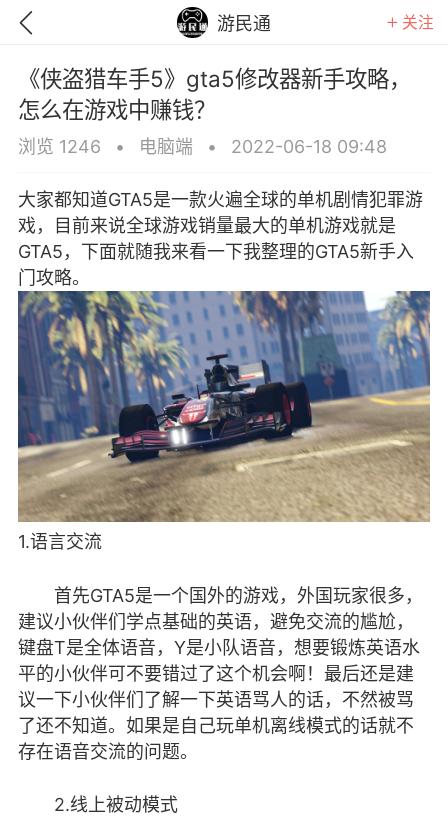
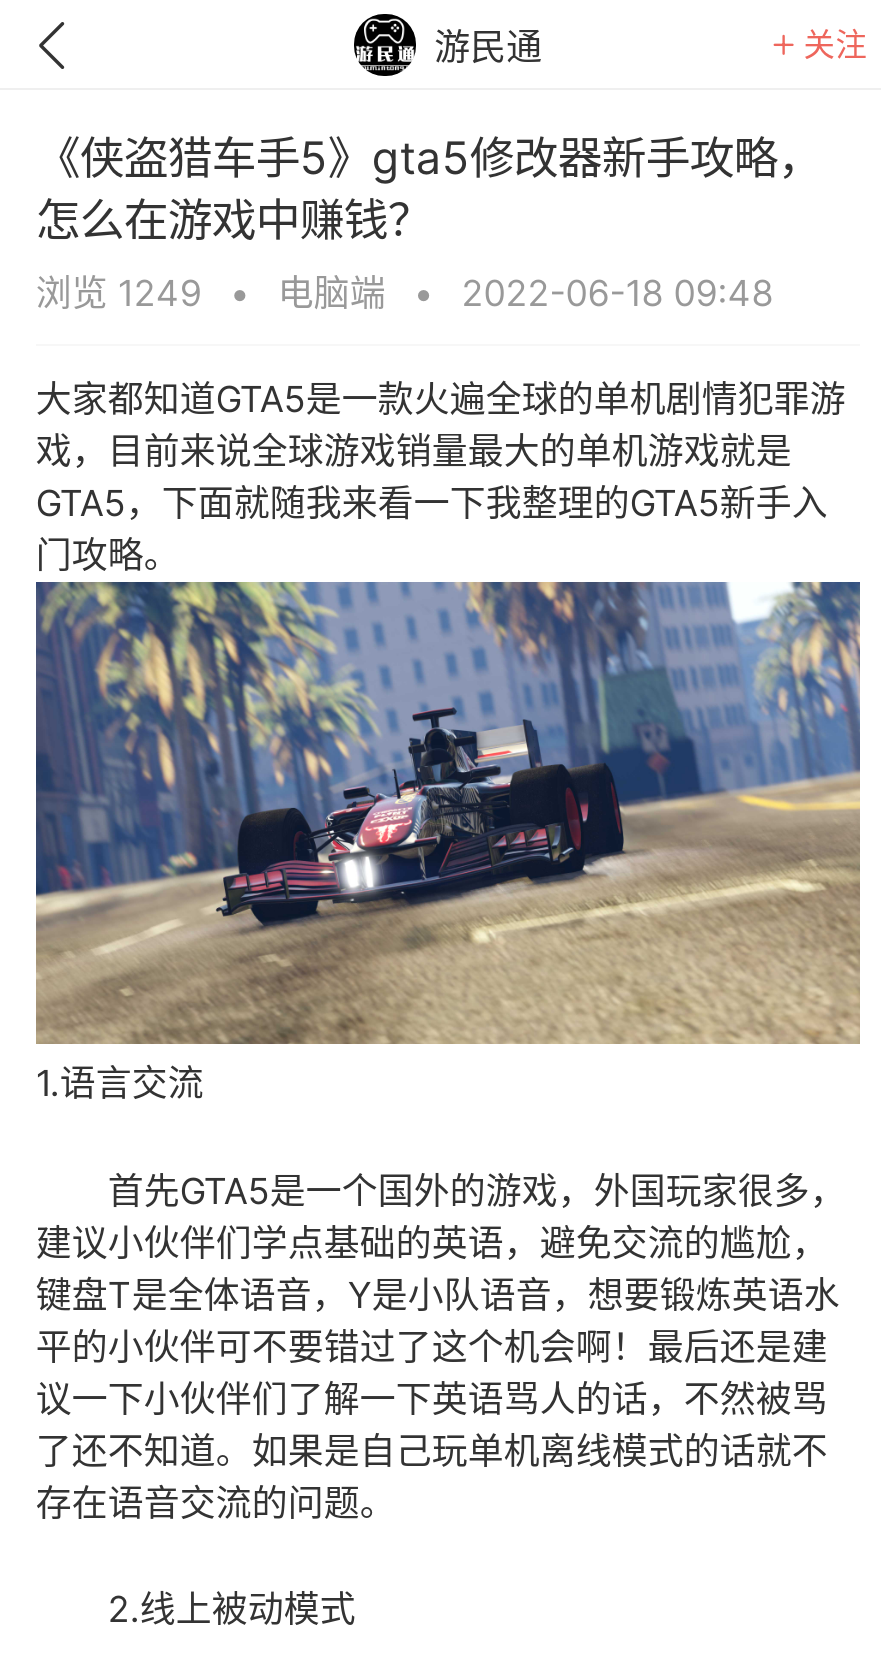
[18,136,101,157] 浏览 1246 -> [36,271,202,313] 浏览 1249

